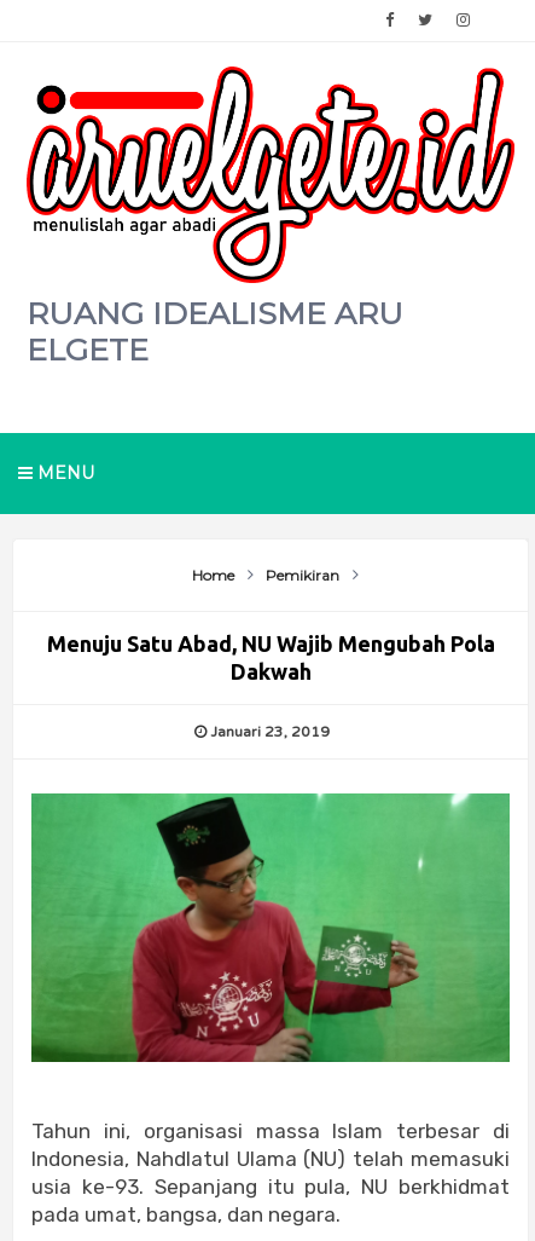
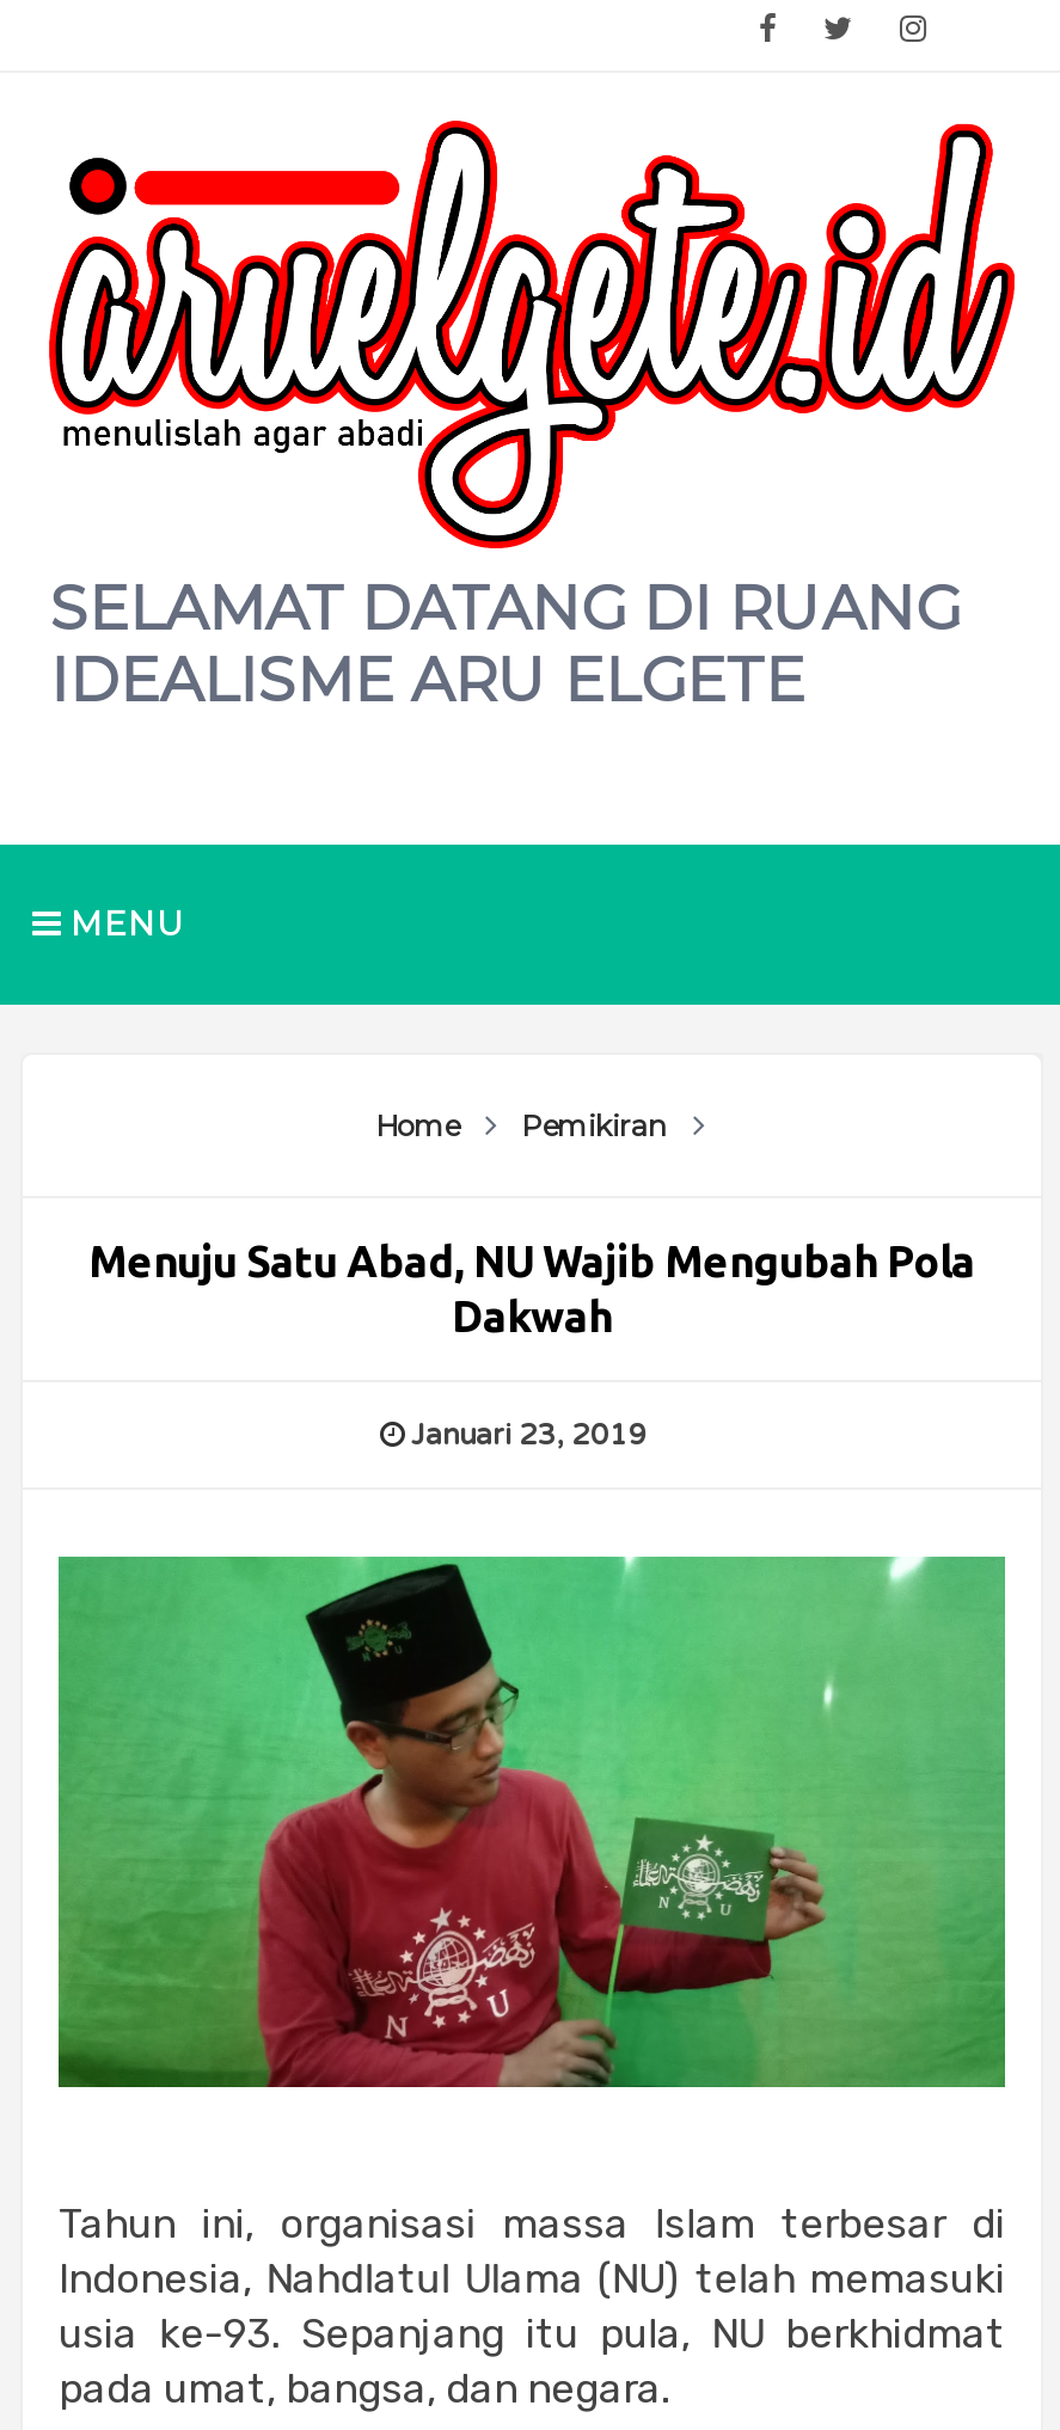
[27,295,404,368] RUANG IDEALISME ARU | ELGETE -> [50,572,961,715] SELAMAT DATANG DI RUANG | IDEALISME ARU ELGETE

